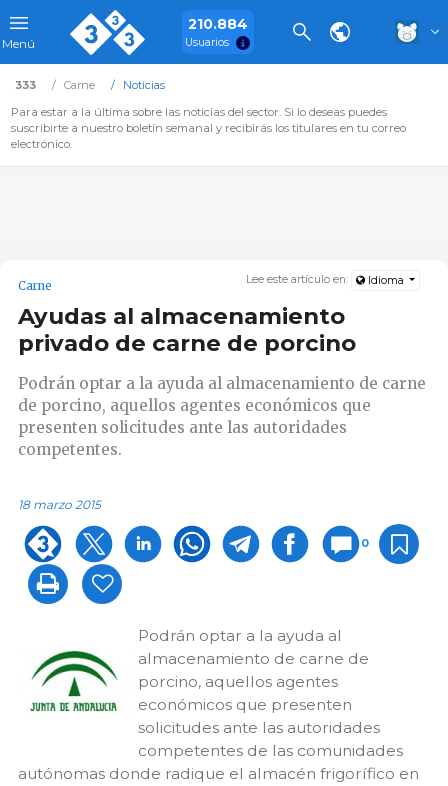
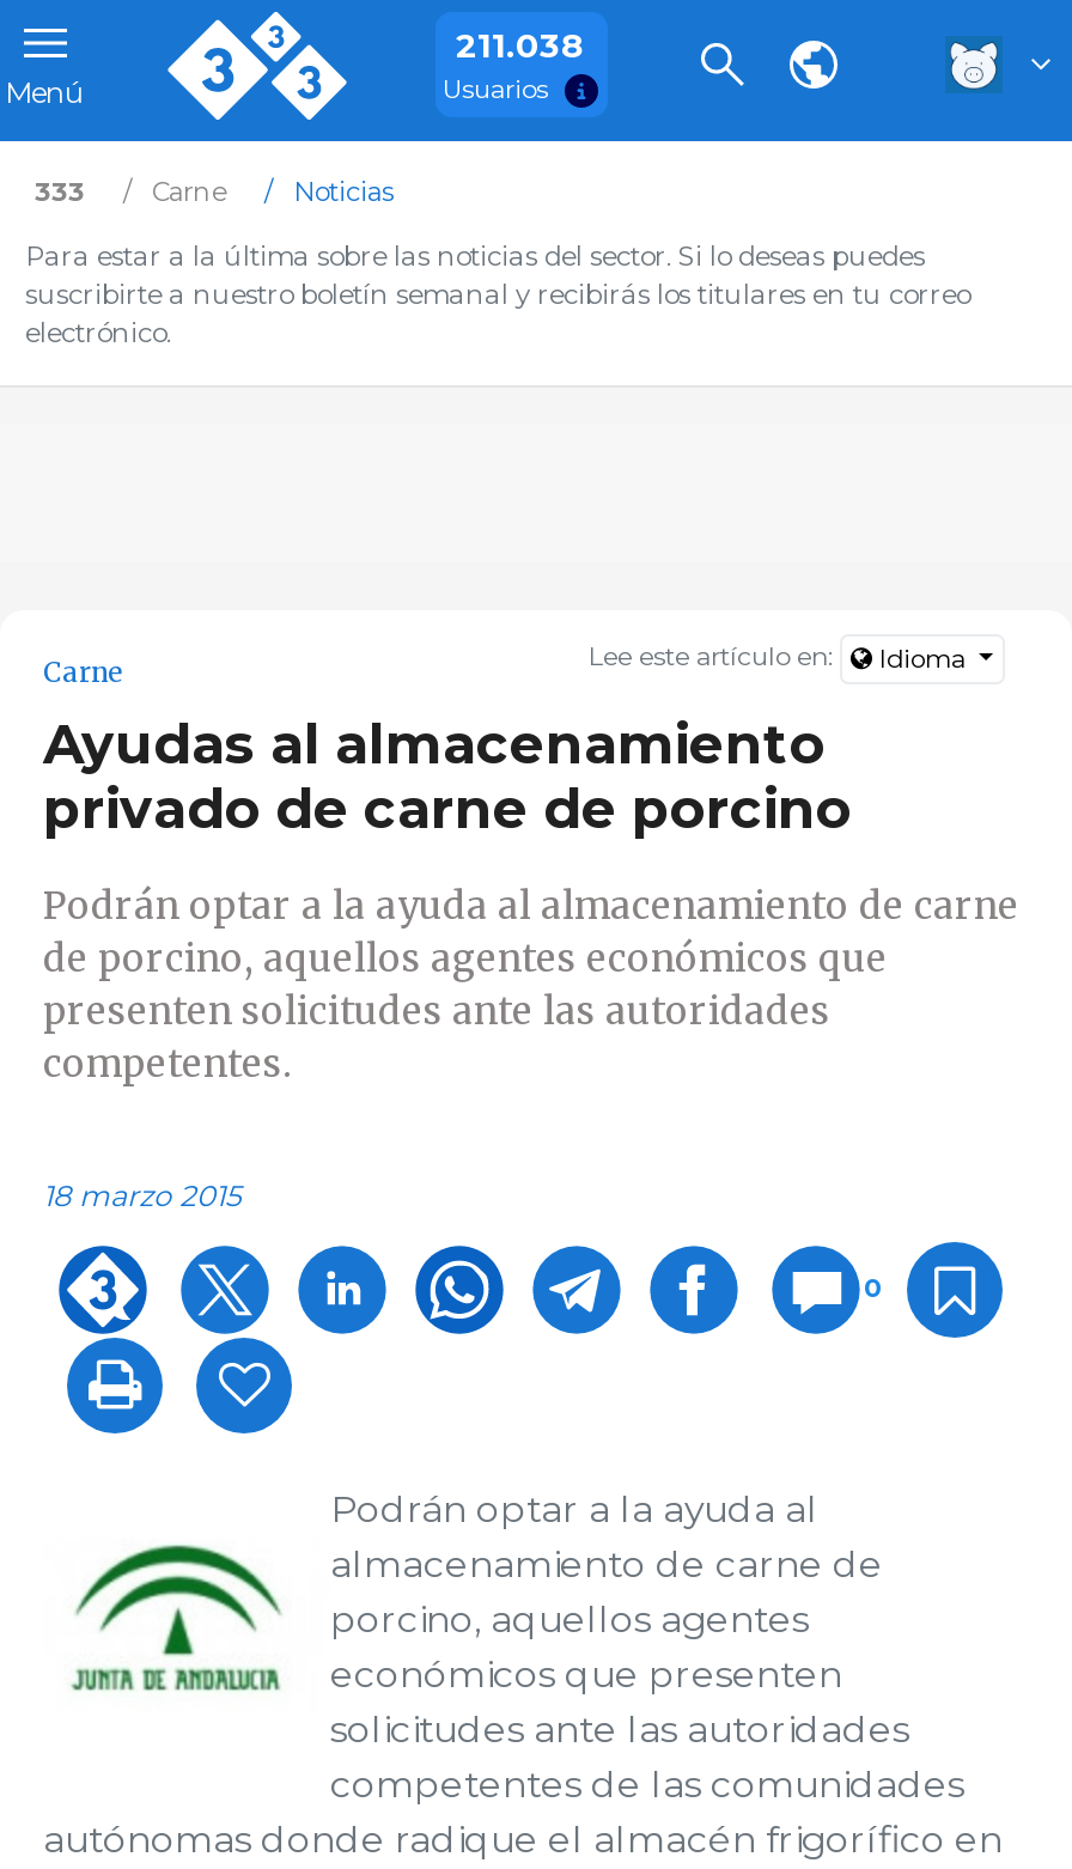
[187,14,247,32] 210.884 -> [456,23,585,66] 211.038

